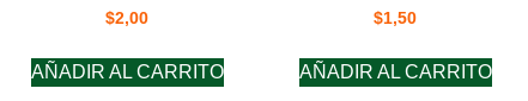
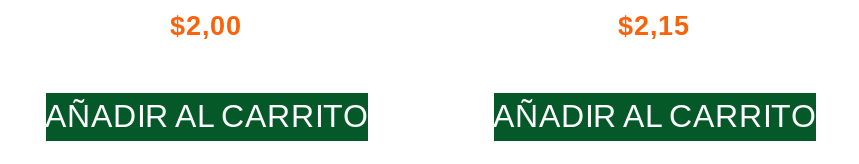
[374,10,417,28] $1,50 -> [618,12,690,42] $2,15

